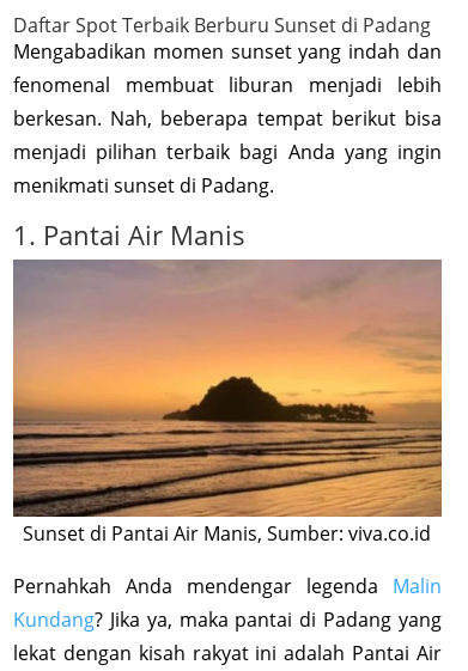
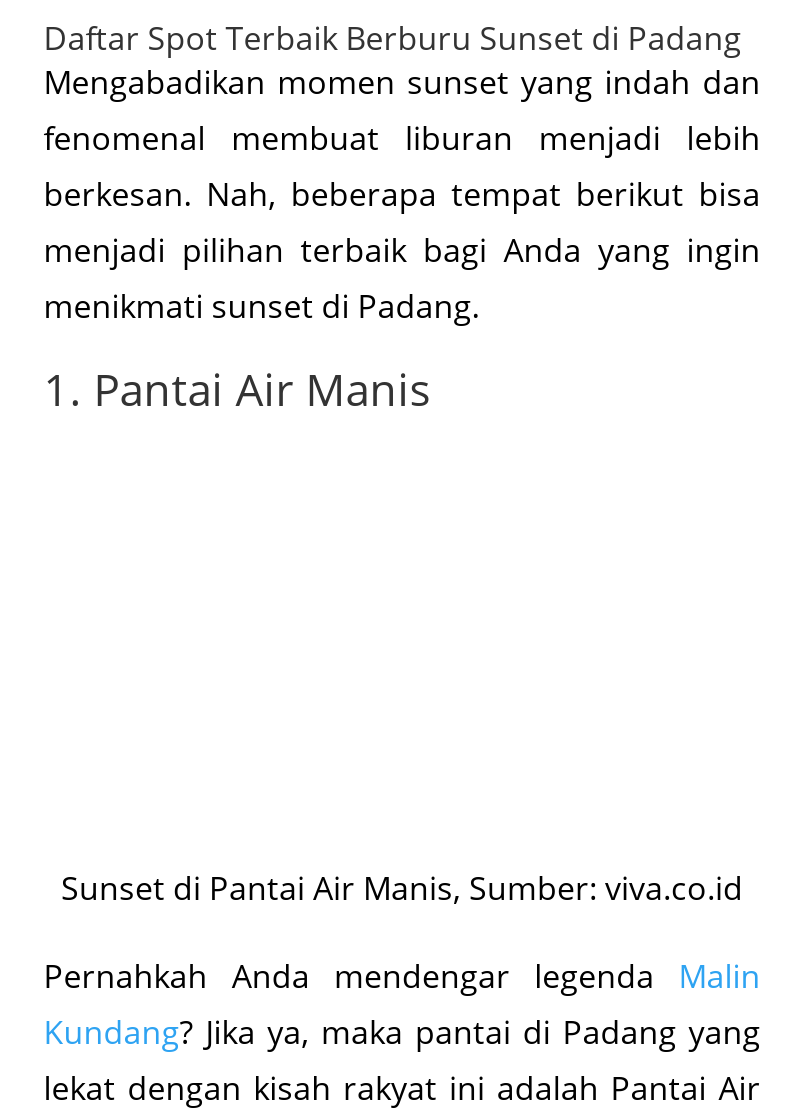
[12,258,443,518] [image] -> none

